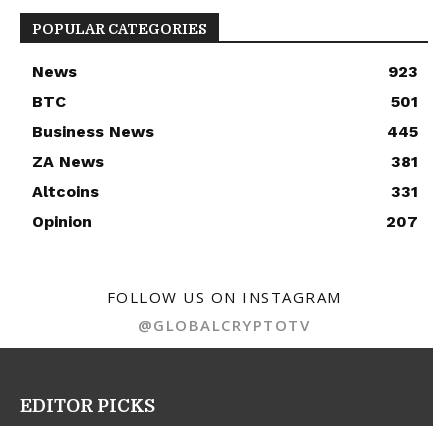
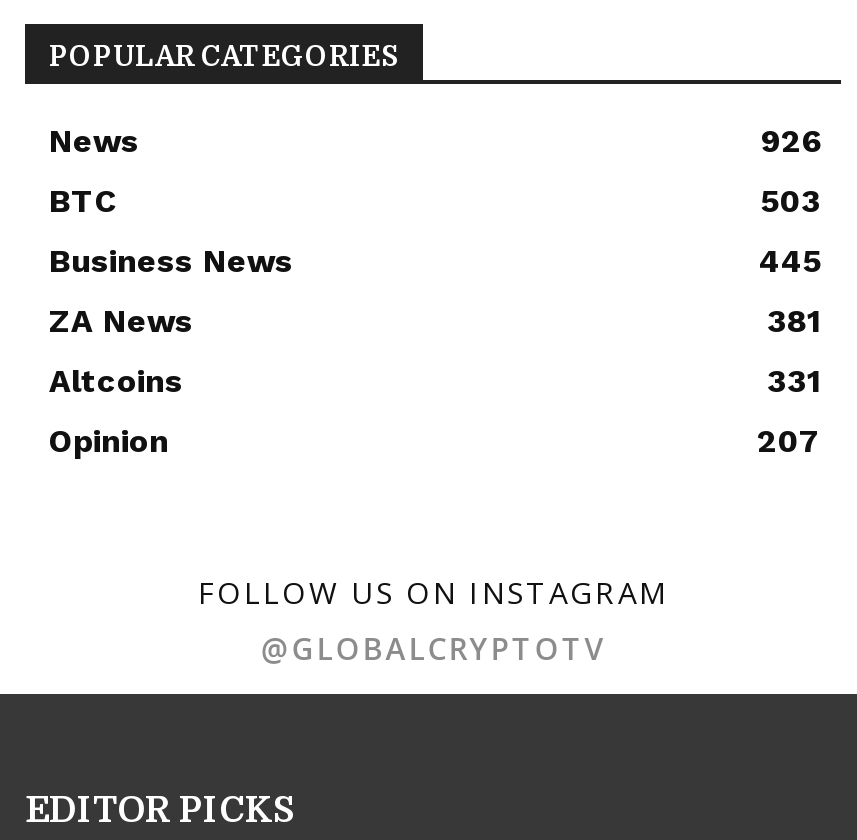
[388,62,418,81] 923 -> [761,121,821,159] 926
[391,92,418,111] 501 -> [761,181,821,219] 503

